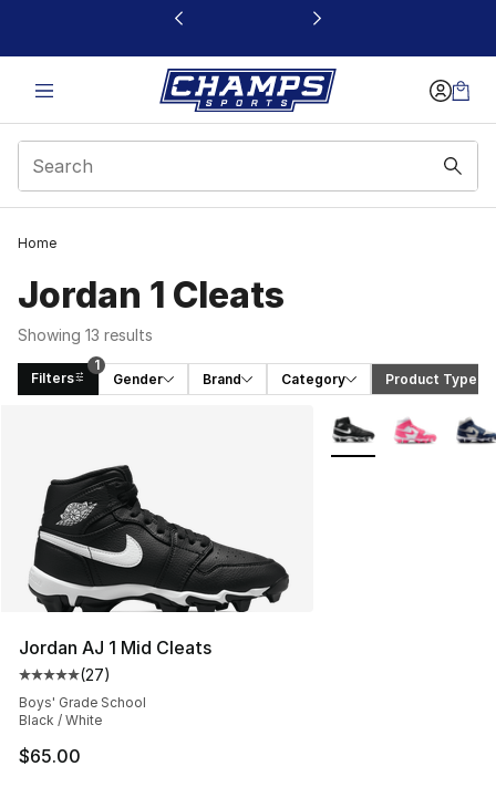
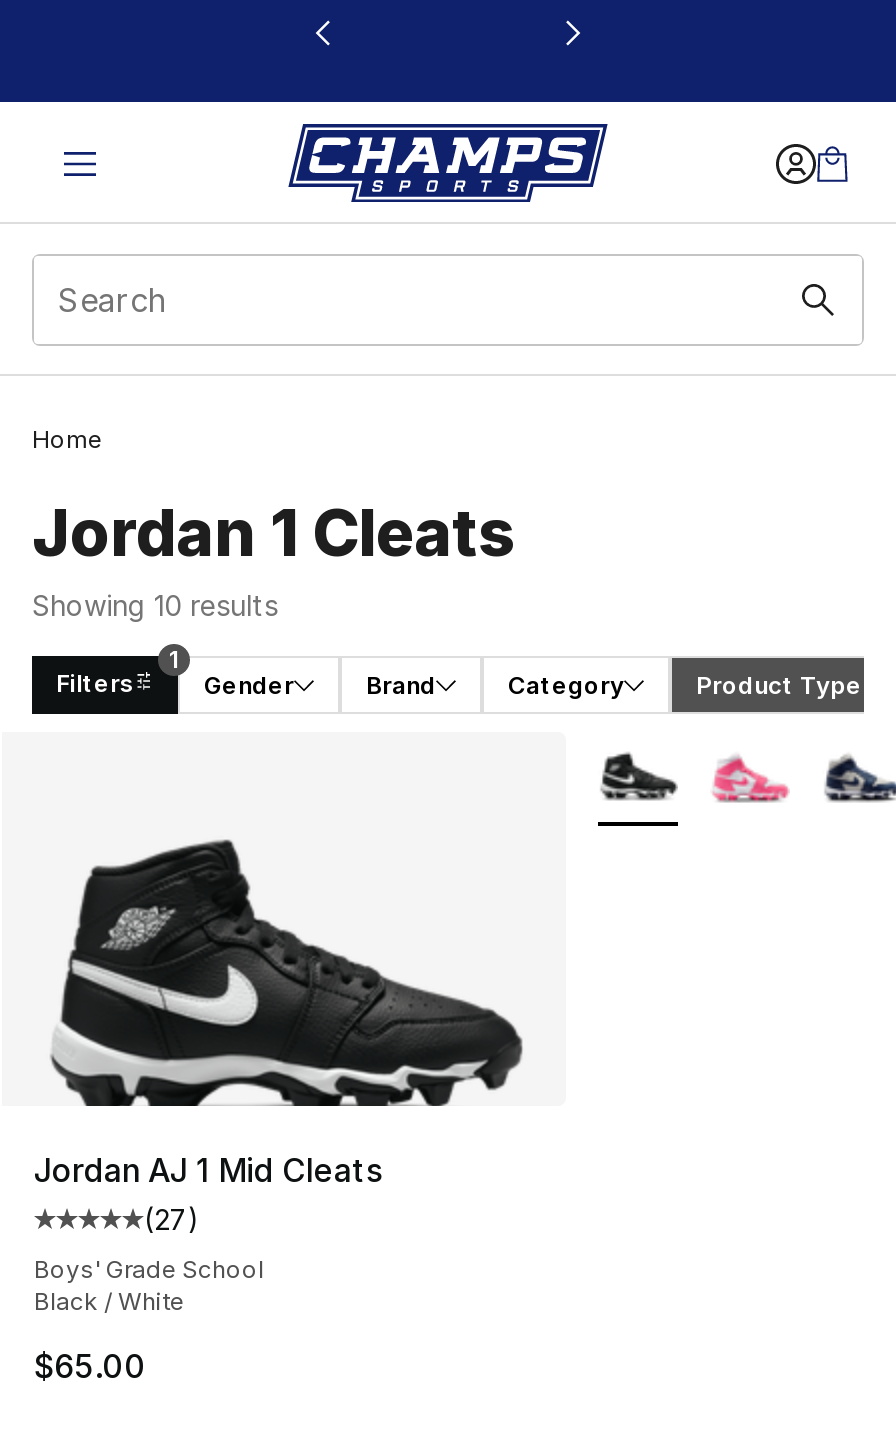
[18,325,153,344] Showing 13 results -> [32,588,278,622] Showing 10 results

